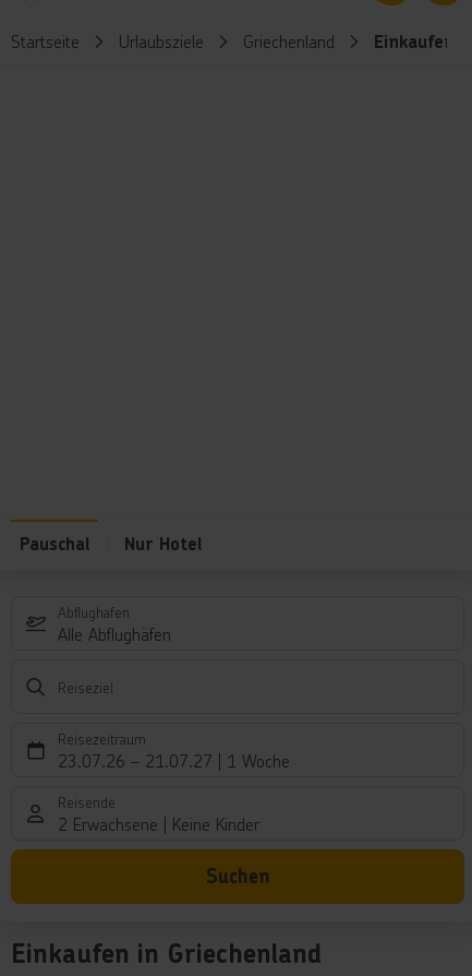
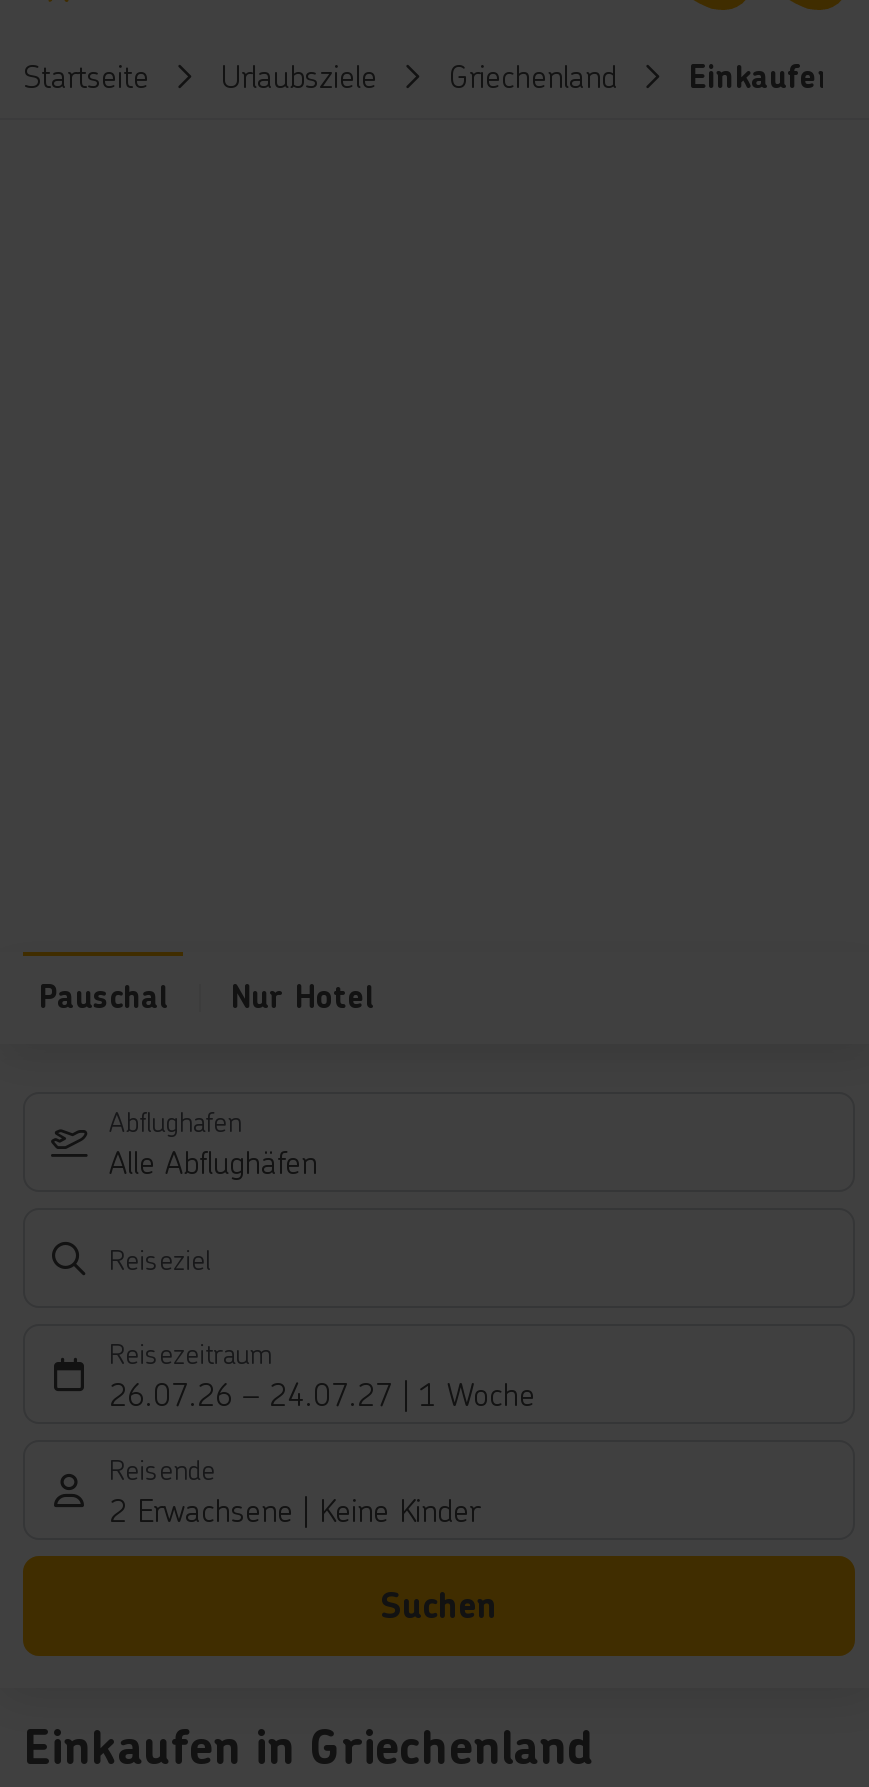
[58,748,290,771] 23.07.26 – 21.07.27 1 Woche -> [109,1371,535,1413] 26.07.26 – 24.07.27 1 Woche

